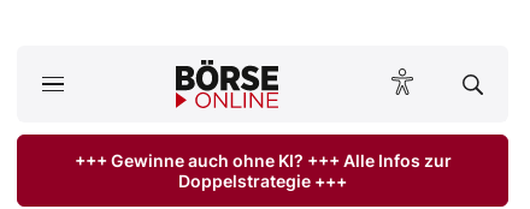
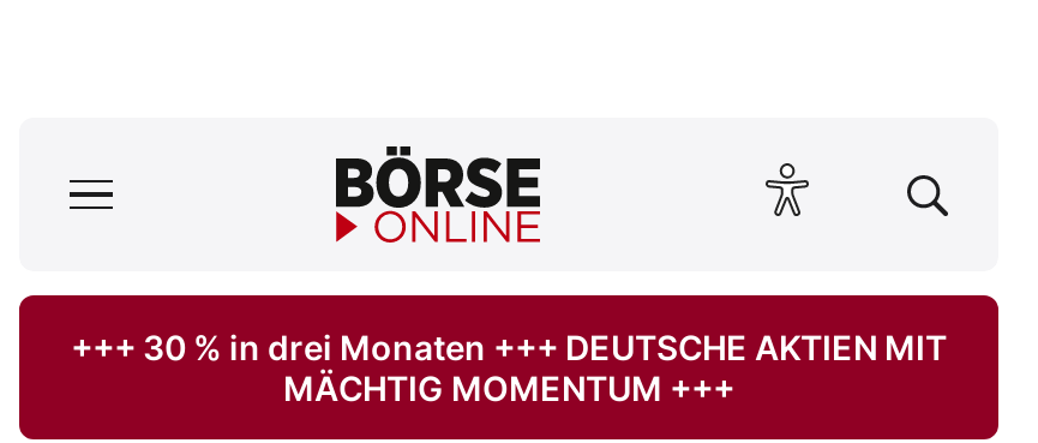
[74,150,451,191] +++ Gewinne auch ohne KI? +++ Alle Infos zur | Doppelstrategie +++ -> [71,327,947,408] +++ 30 % in drei Monaten +++ DEUTSCHE AKTIEN MIT | MÄCHTIG MOMENTUM +++

